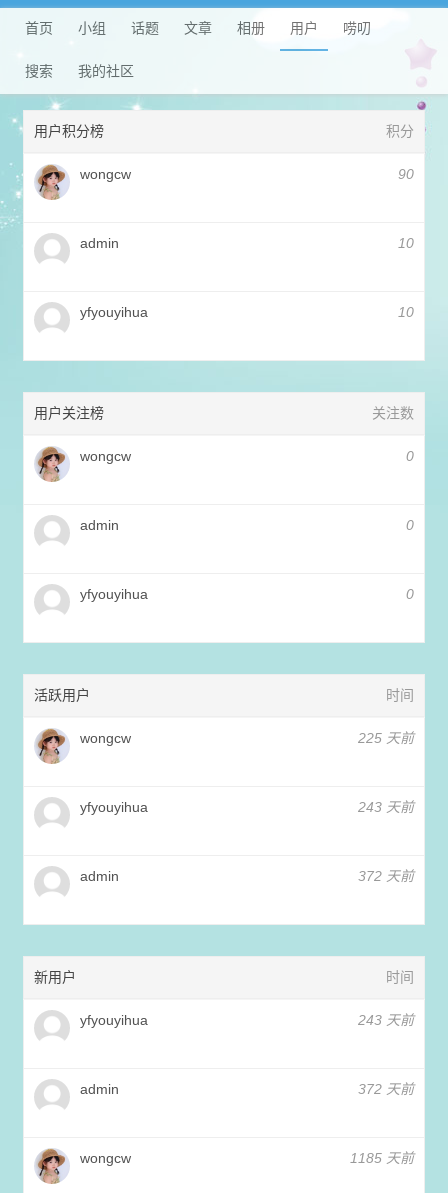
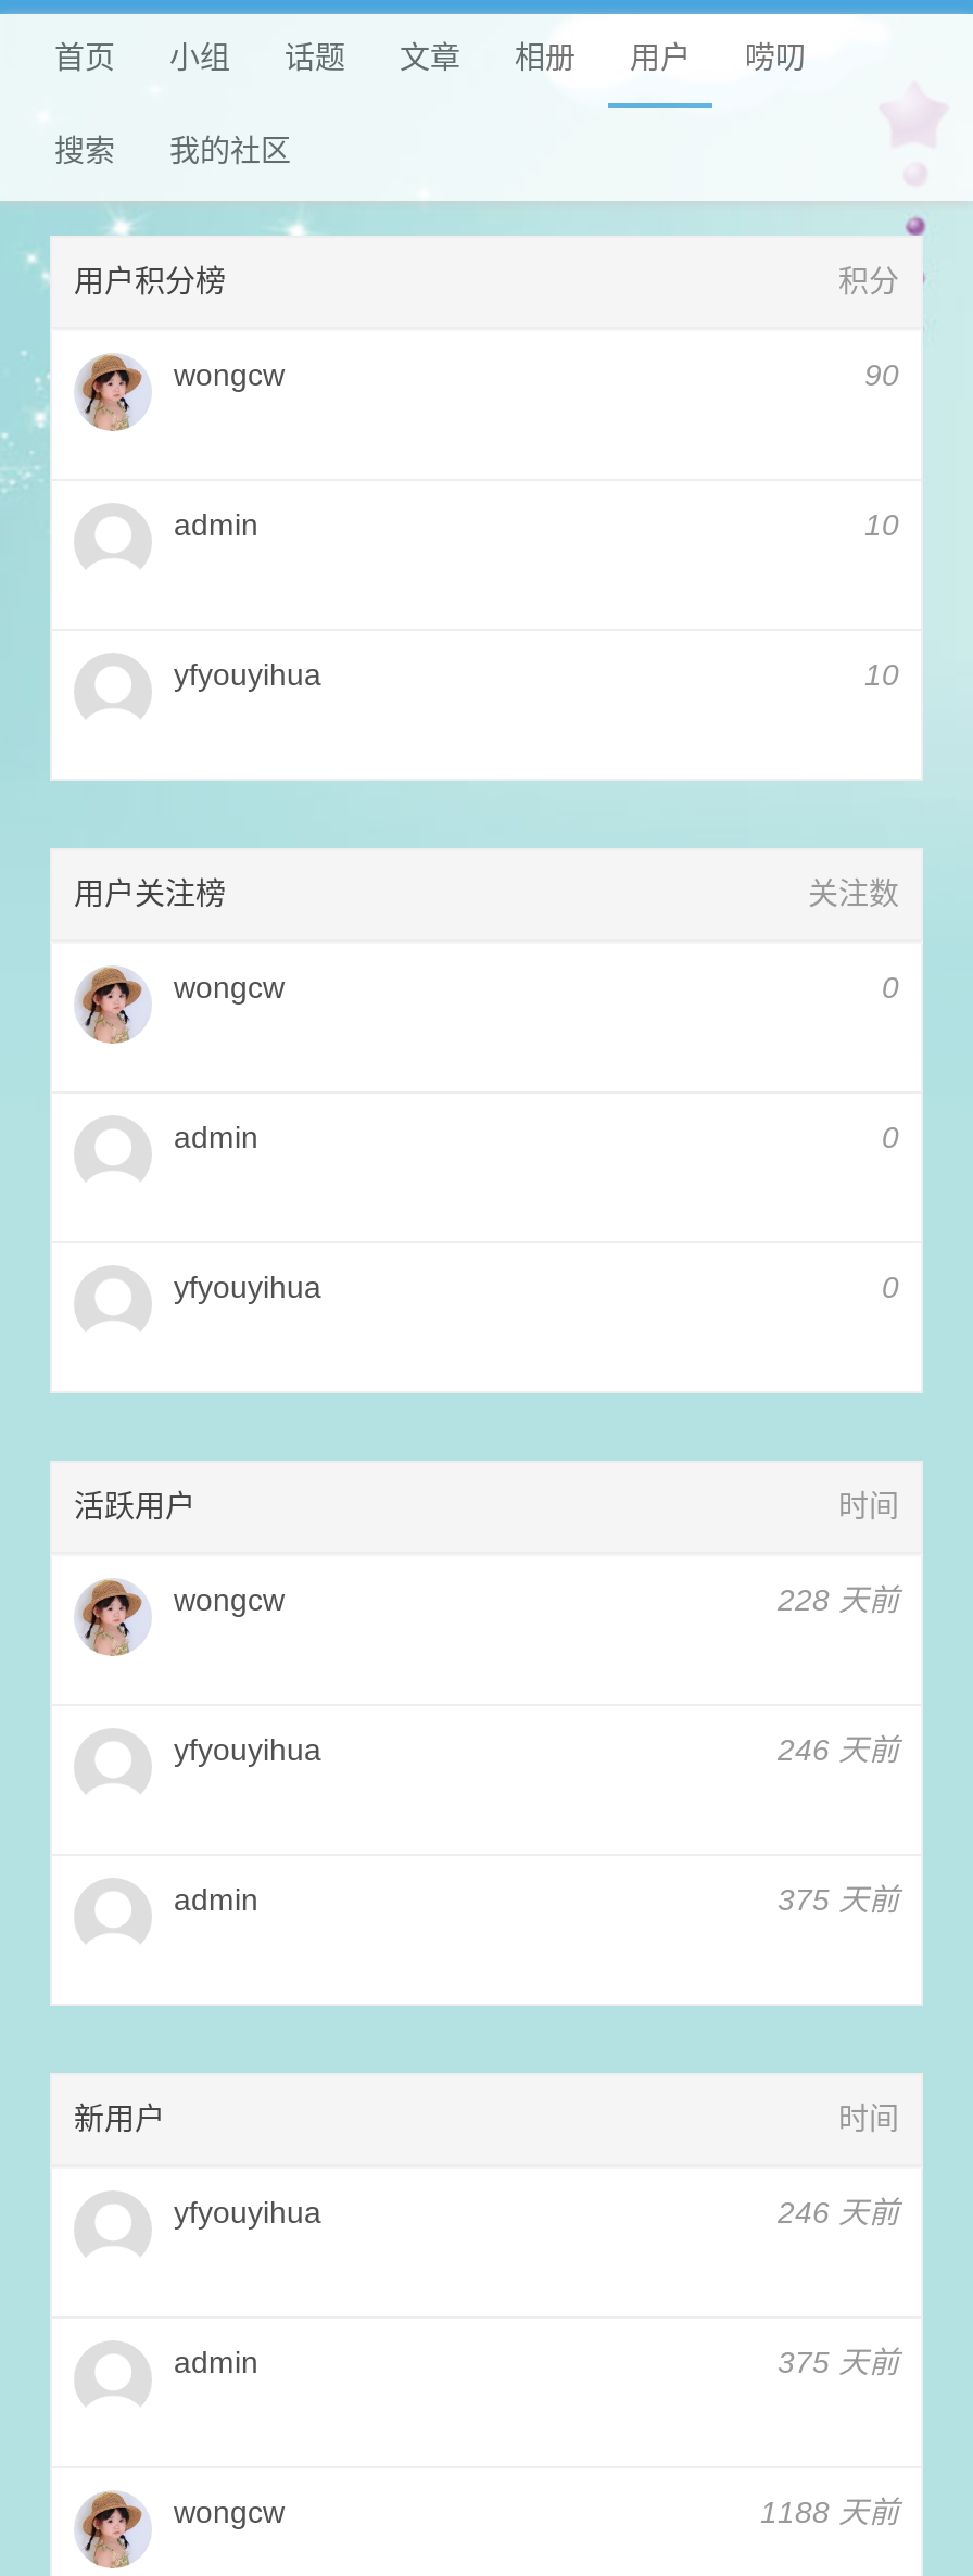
[358,730,414,746] 225 天前 -> [778,1582,899,1617] 228 天前
[358,799,414,815] 243 天前 -> [778,1732,899,1767] 246 天前
[358,868,414,884] 372 天前 -> [778,1882,899,1917] 375 天前
[358,1012,414,1028] 243 天前 -> [778,2195,899,2230] 246 天前
[358,1081,414,1097] 372 天前 -> [778,2345,899,2379] 375 天前
[350,1150,414,1166] 1185 天前 -> [760,2495,899,2529] 1188 天前

